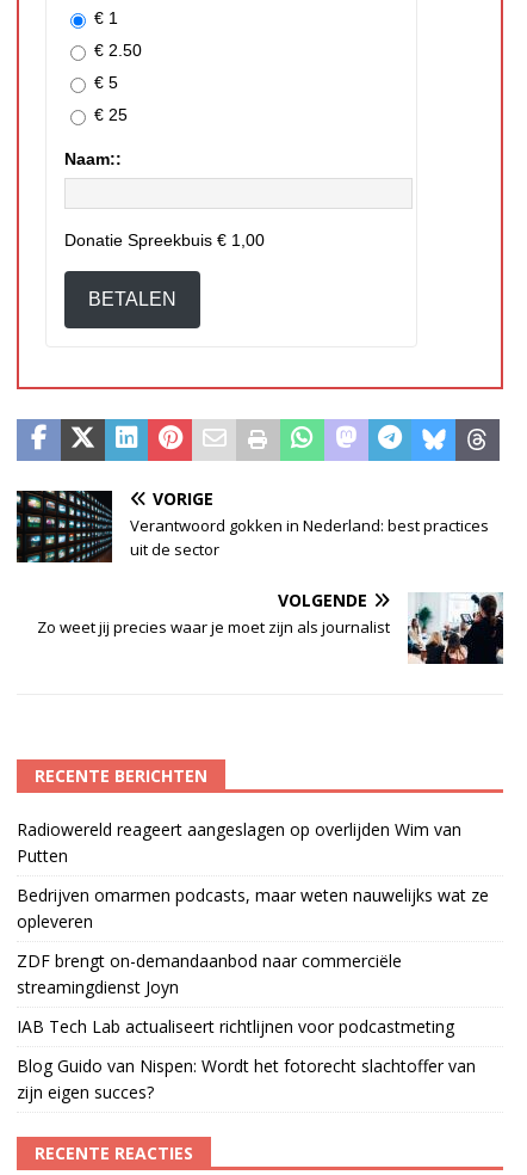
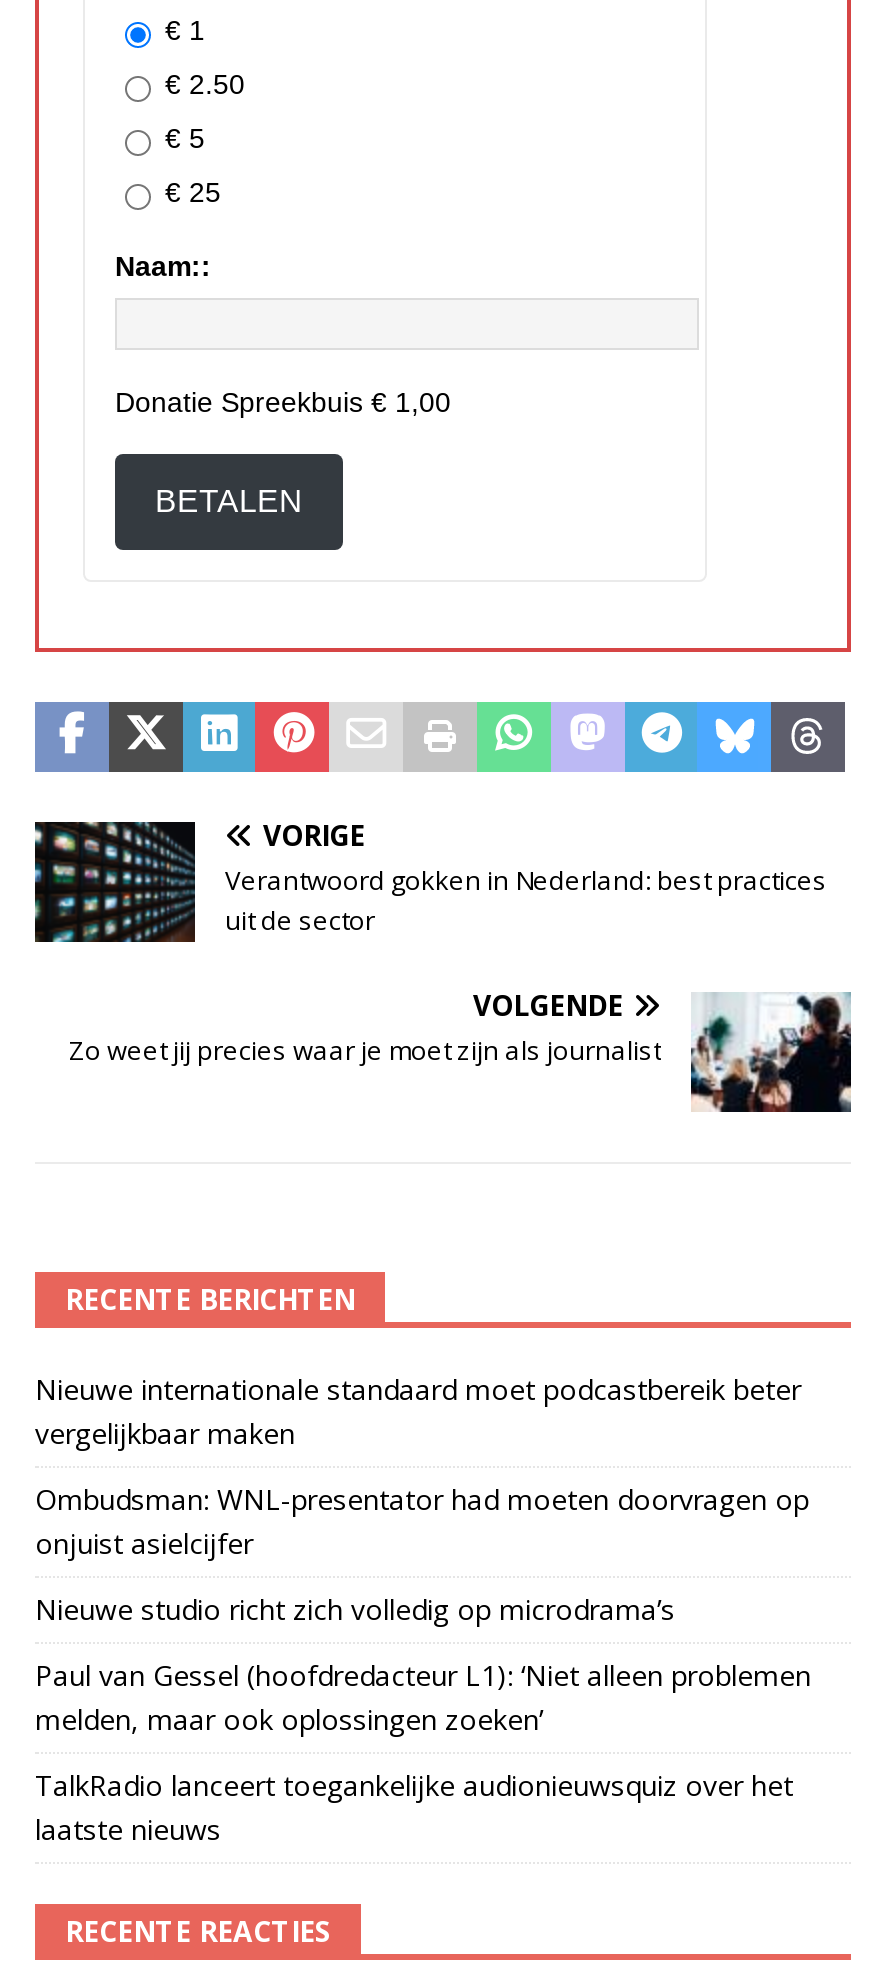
[17,818,461,867] Radiowereld reageert aangeslagen op overlijden Wim van | Putten -> [35,1370,801,1452] Nieuwe internationale standaard moet podcastbereik beter | vergelijkbaar maken
[17,884,489,933] Bedrijven omarmen podcasts, maar weten nauwelijks wat ze | opleveren -> [35,1480,809,1562] Ombudsman: WNL-presentator had moeten doorvragen op | onjuist asielcijfer
[17,950,402,999] ZDF brengt on-demandaanbod naar commerciële | streamingdienst Joyn -> [35,1590,675,1628] Nieuwe studio richt zich volledig op microdrama’s
[17,1015,454,1038] IAB Tech Lab actualiseert richtlijnen voor podcastmeting -> [35,1656,811,1738] Paul van Gessel (hoofdredacteur L1): ‘Niet alleen problemen | melden, maar ook oplossingen zoeken’
[17,1055,476,1104] Blog Guido van Nispen: Wordt het fotorecht slachtoffer van | zijn eigen succes? -> [35,1766,793,1848] TalkRadio lanceert toegankelijke audionieuwsquiz over het | laatste nieuws

